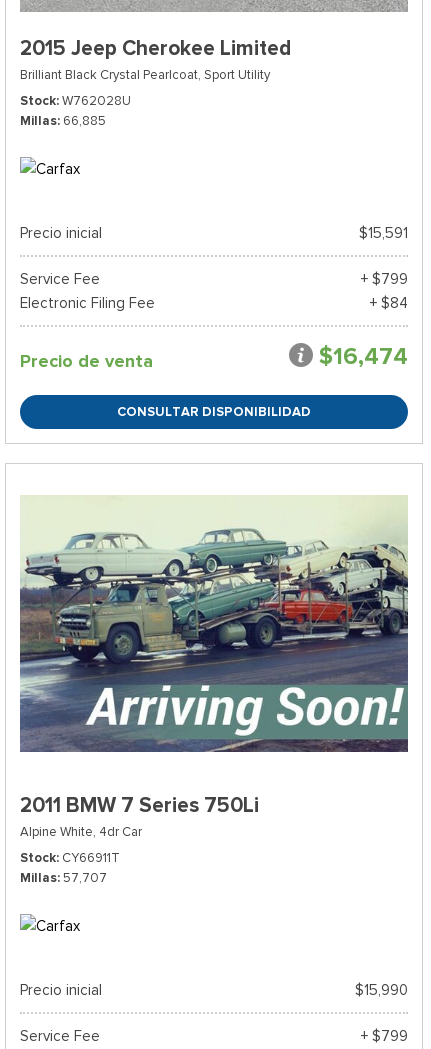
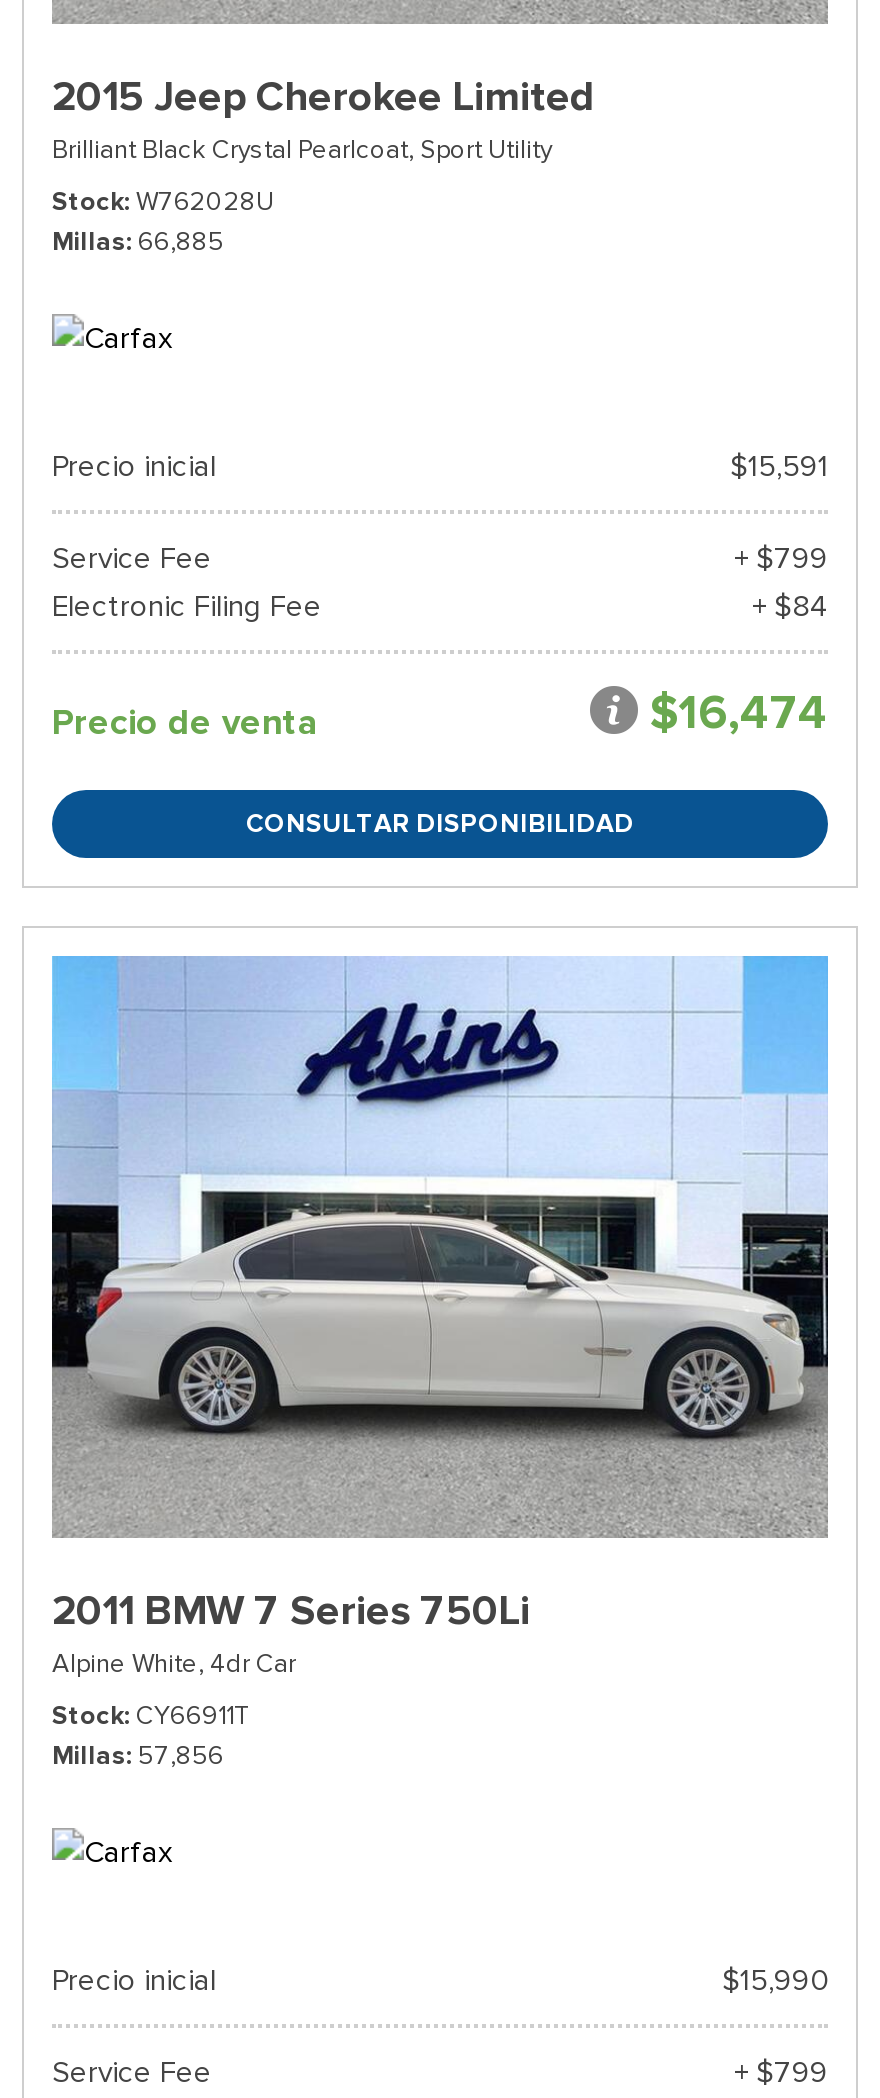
[19,478,409,769] [image] -> [50,954,830,1540] [image]
[20,869,107,886] Millas 57,707 -> [52,1738,224,1772] Millas 57,856

